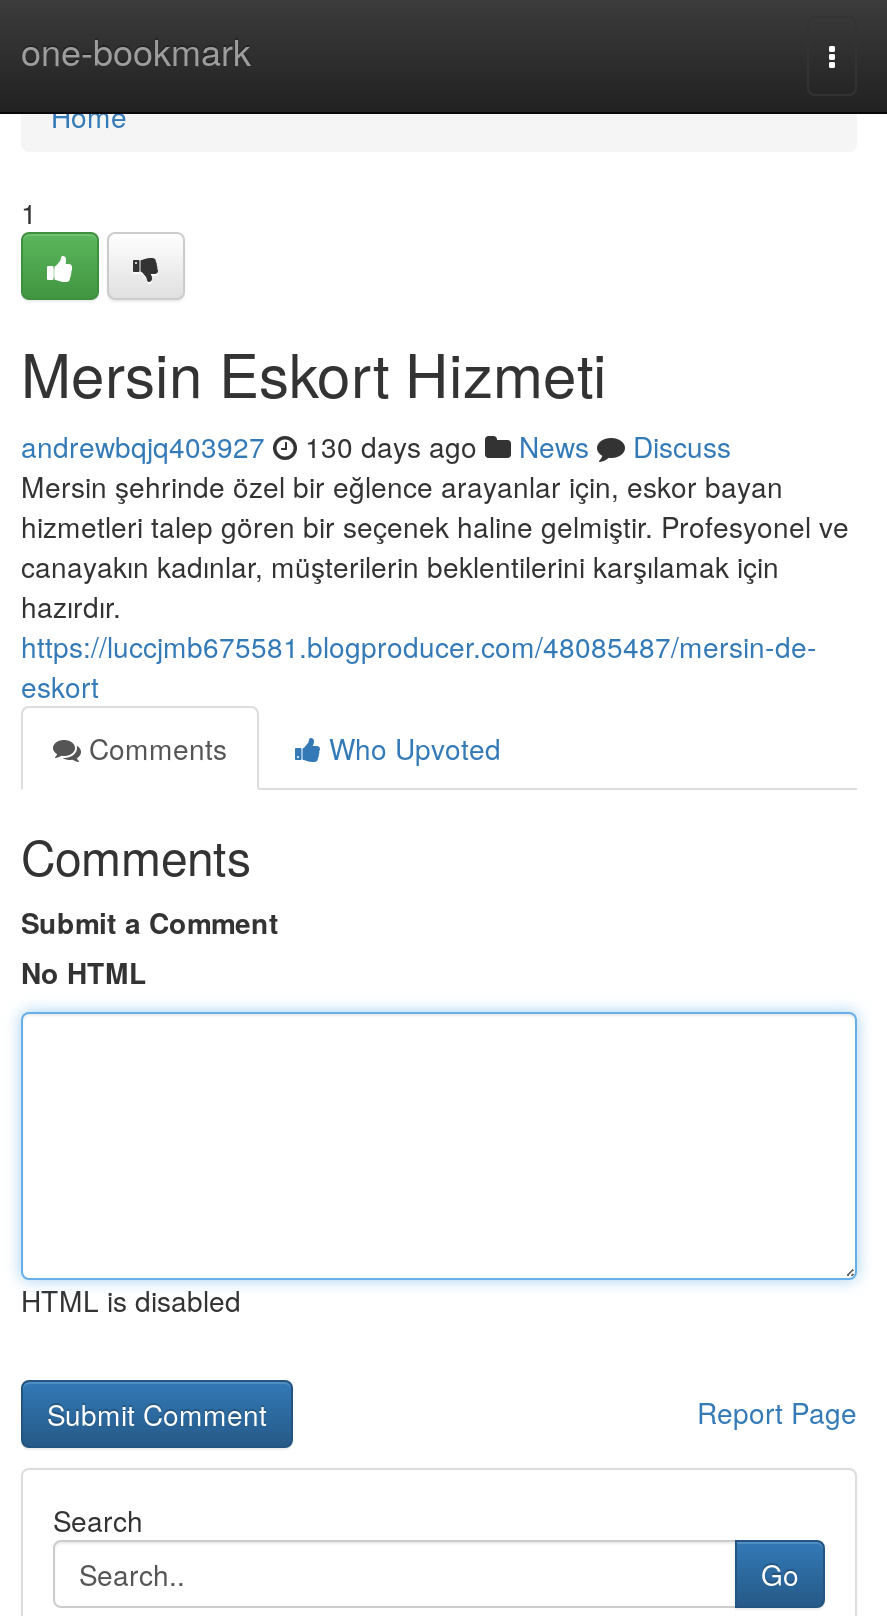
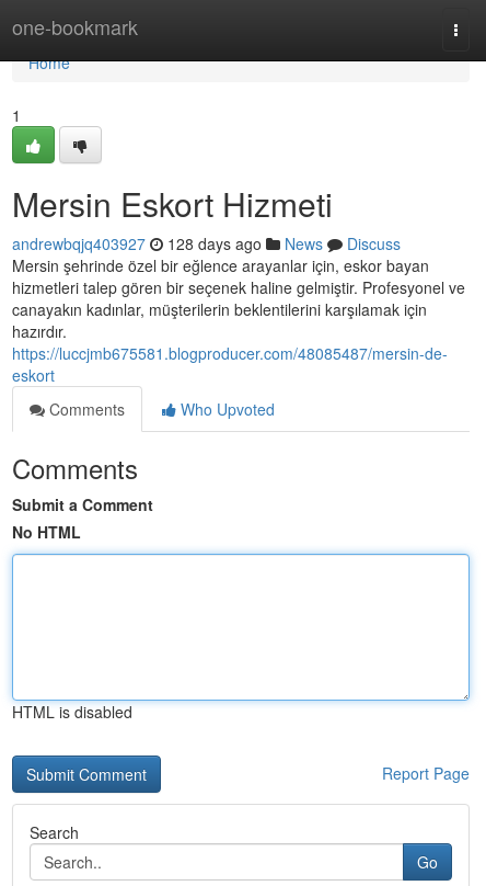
[21,426,731,466] andrewbqjq403927 130 days ago News Discuss -> [12,232,401,254] andrewbqjq403927 128 days ago News Discuss

